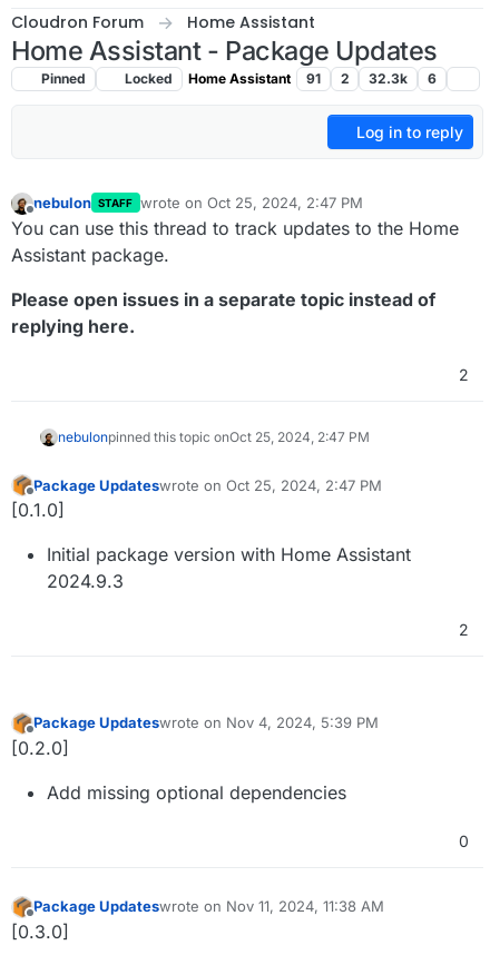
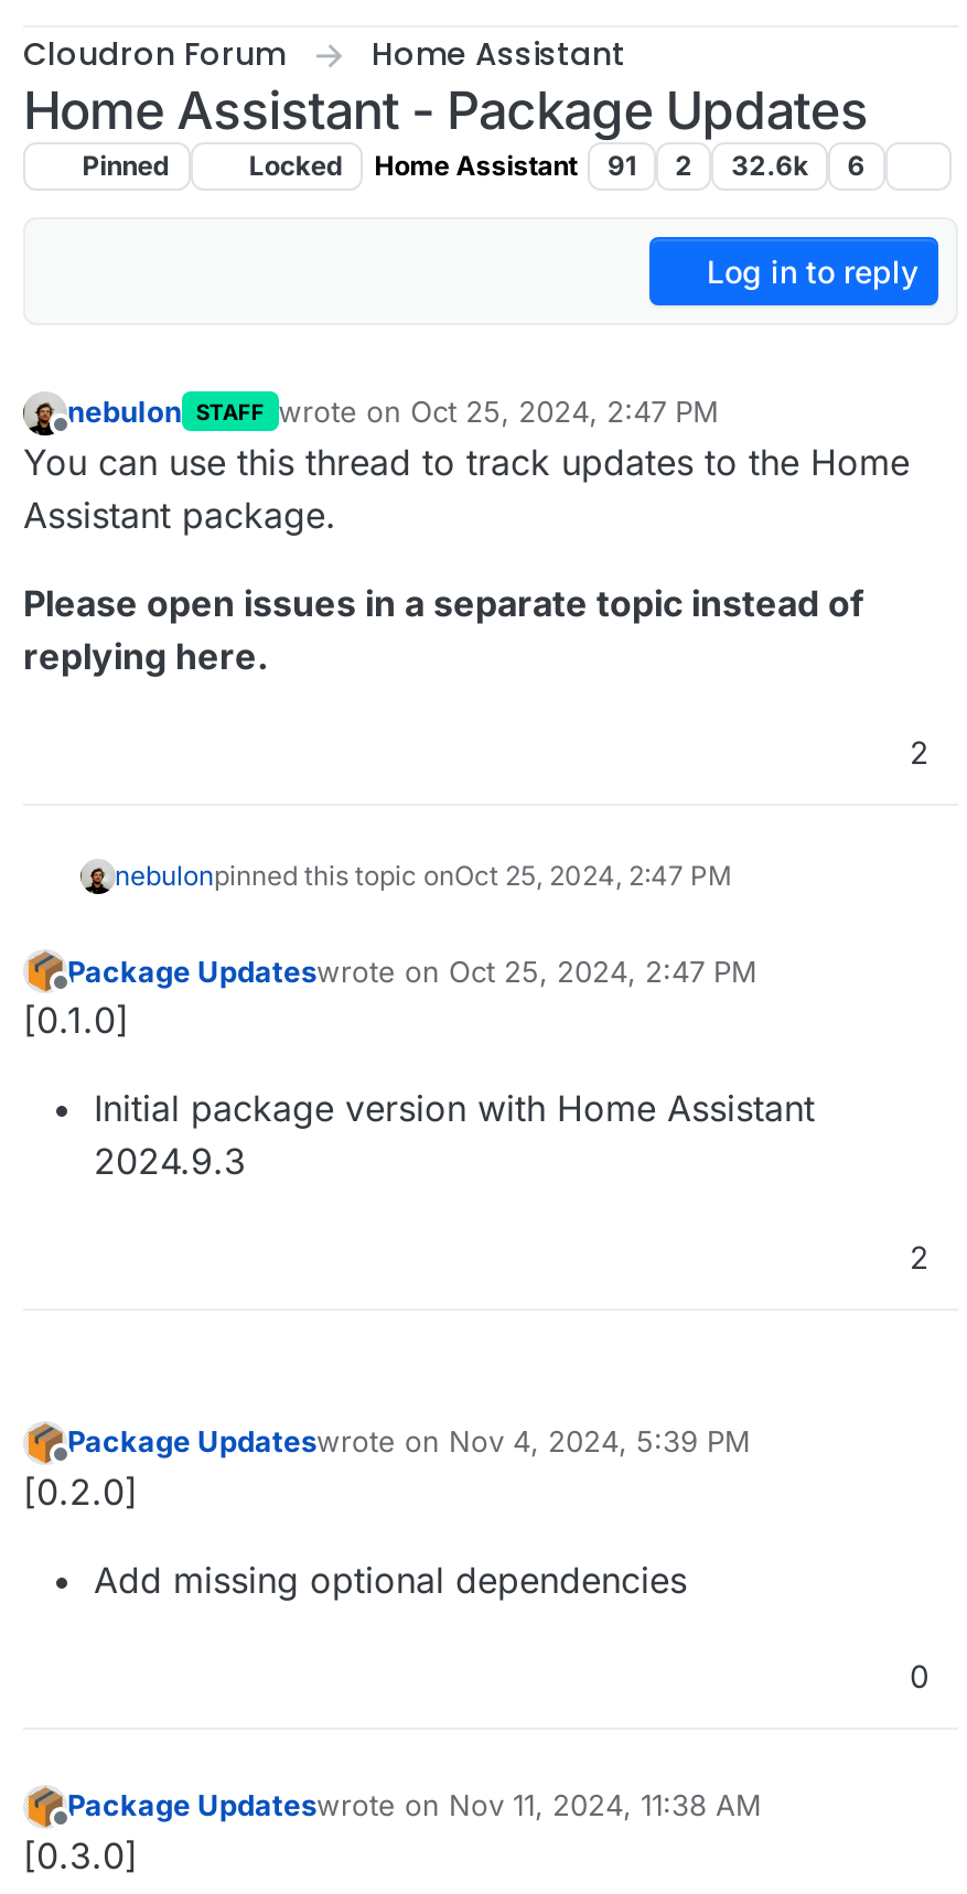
[122,70,436,87] Locked Home Assistant 91 2 32.3k 6 -> [242,149,865,182] Locked Home Assistant 91 2 32.6k 6

